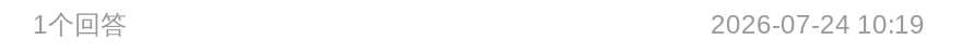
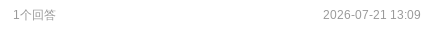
[711,10,925,40] 2026-07-24 10:19 -> [323,8,421,22] 2026-07-21 13:09

